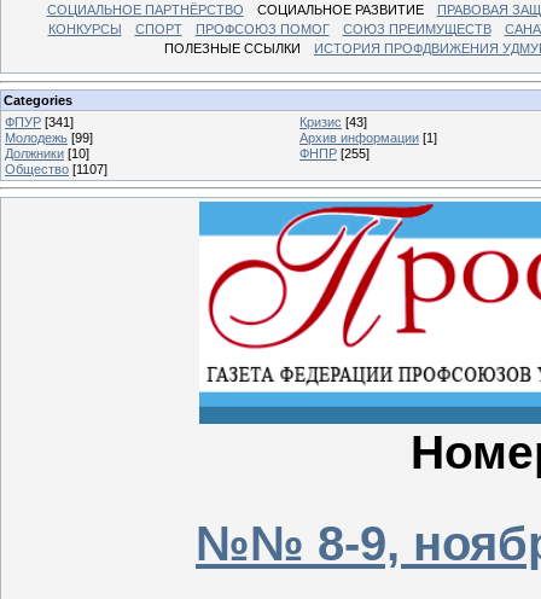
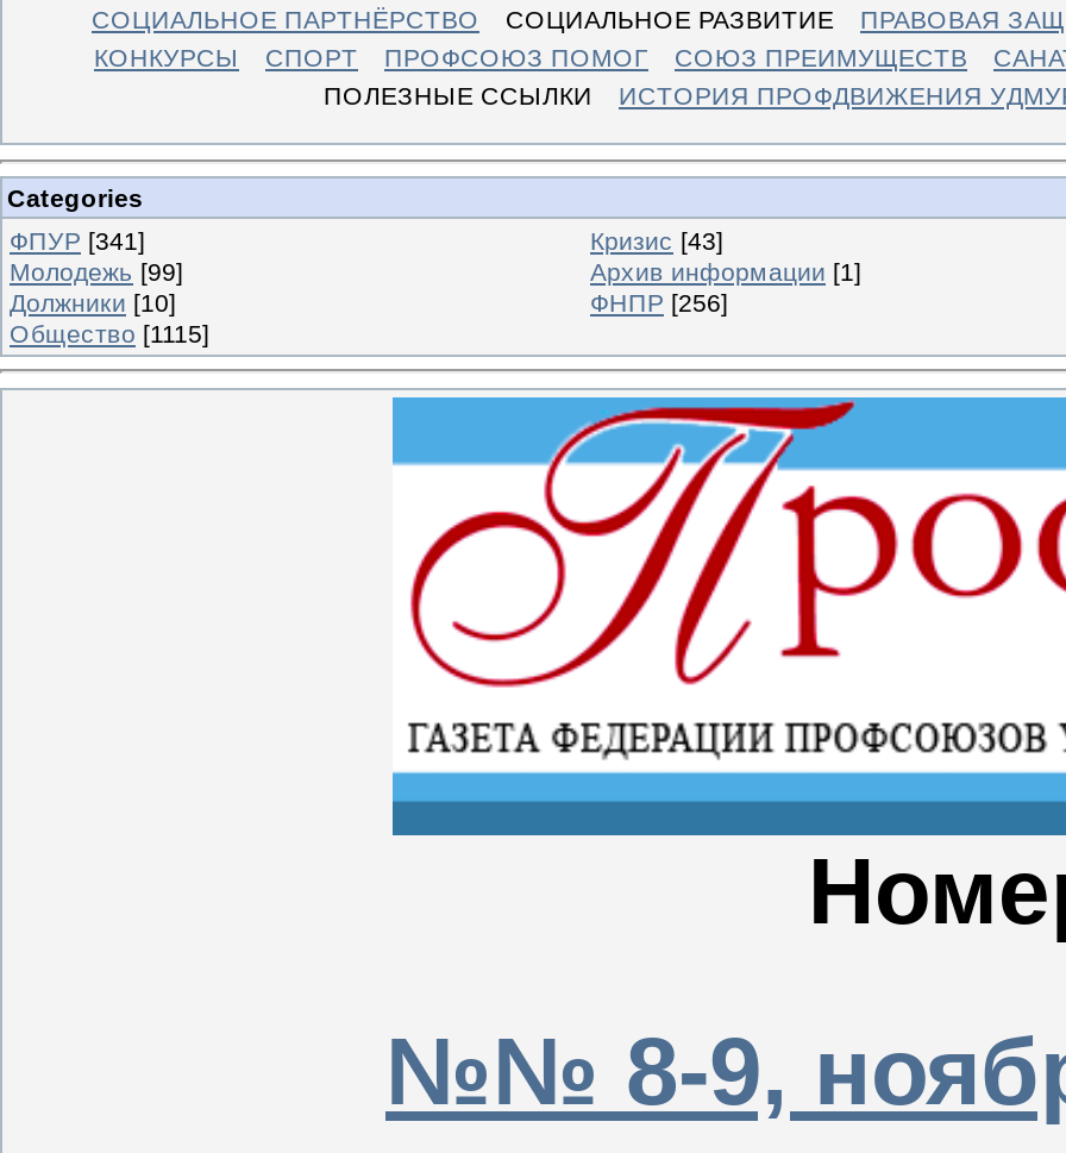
[299,146,370,161] ФНПР [255] -> [590,288,728,317] ФНПР [256]
[5,162,107,176] Общество [1107] -> [10,319,209,347] Общество [1115]

